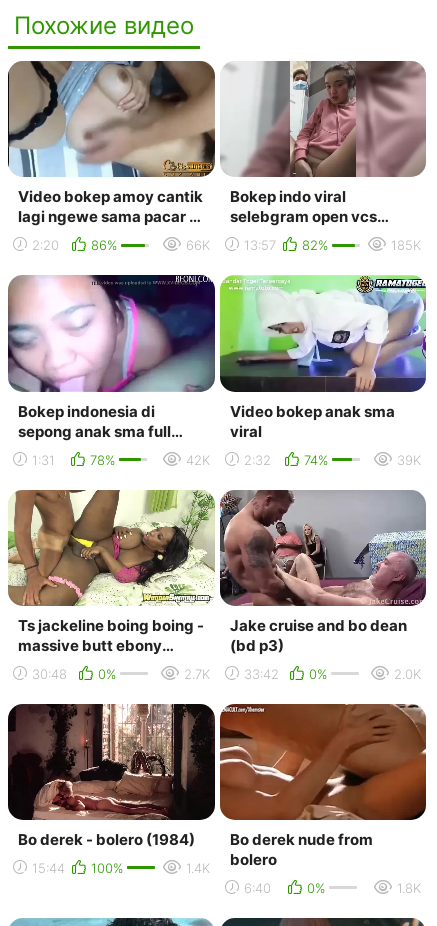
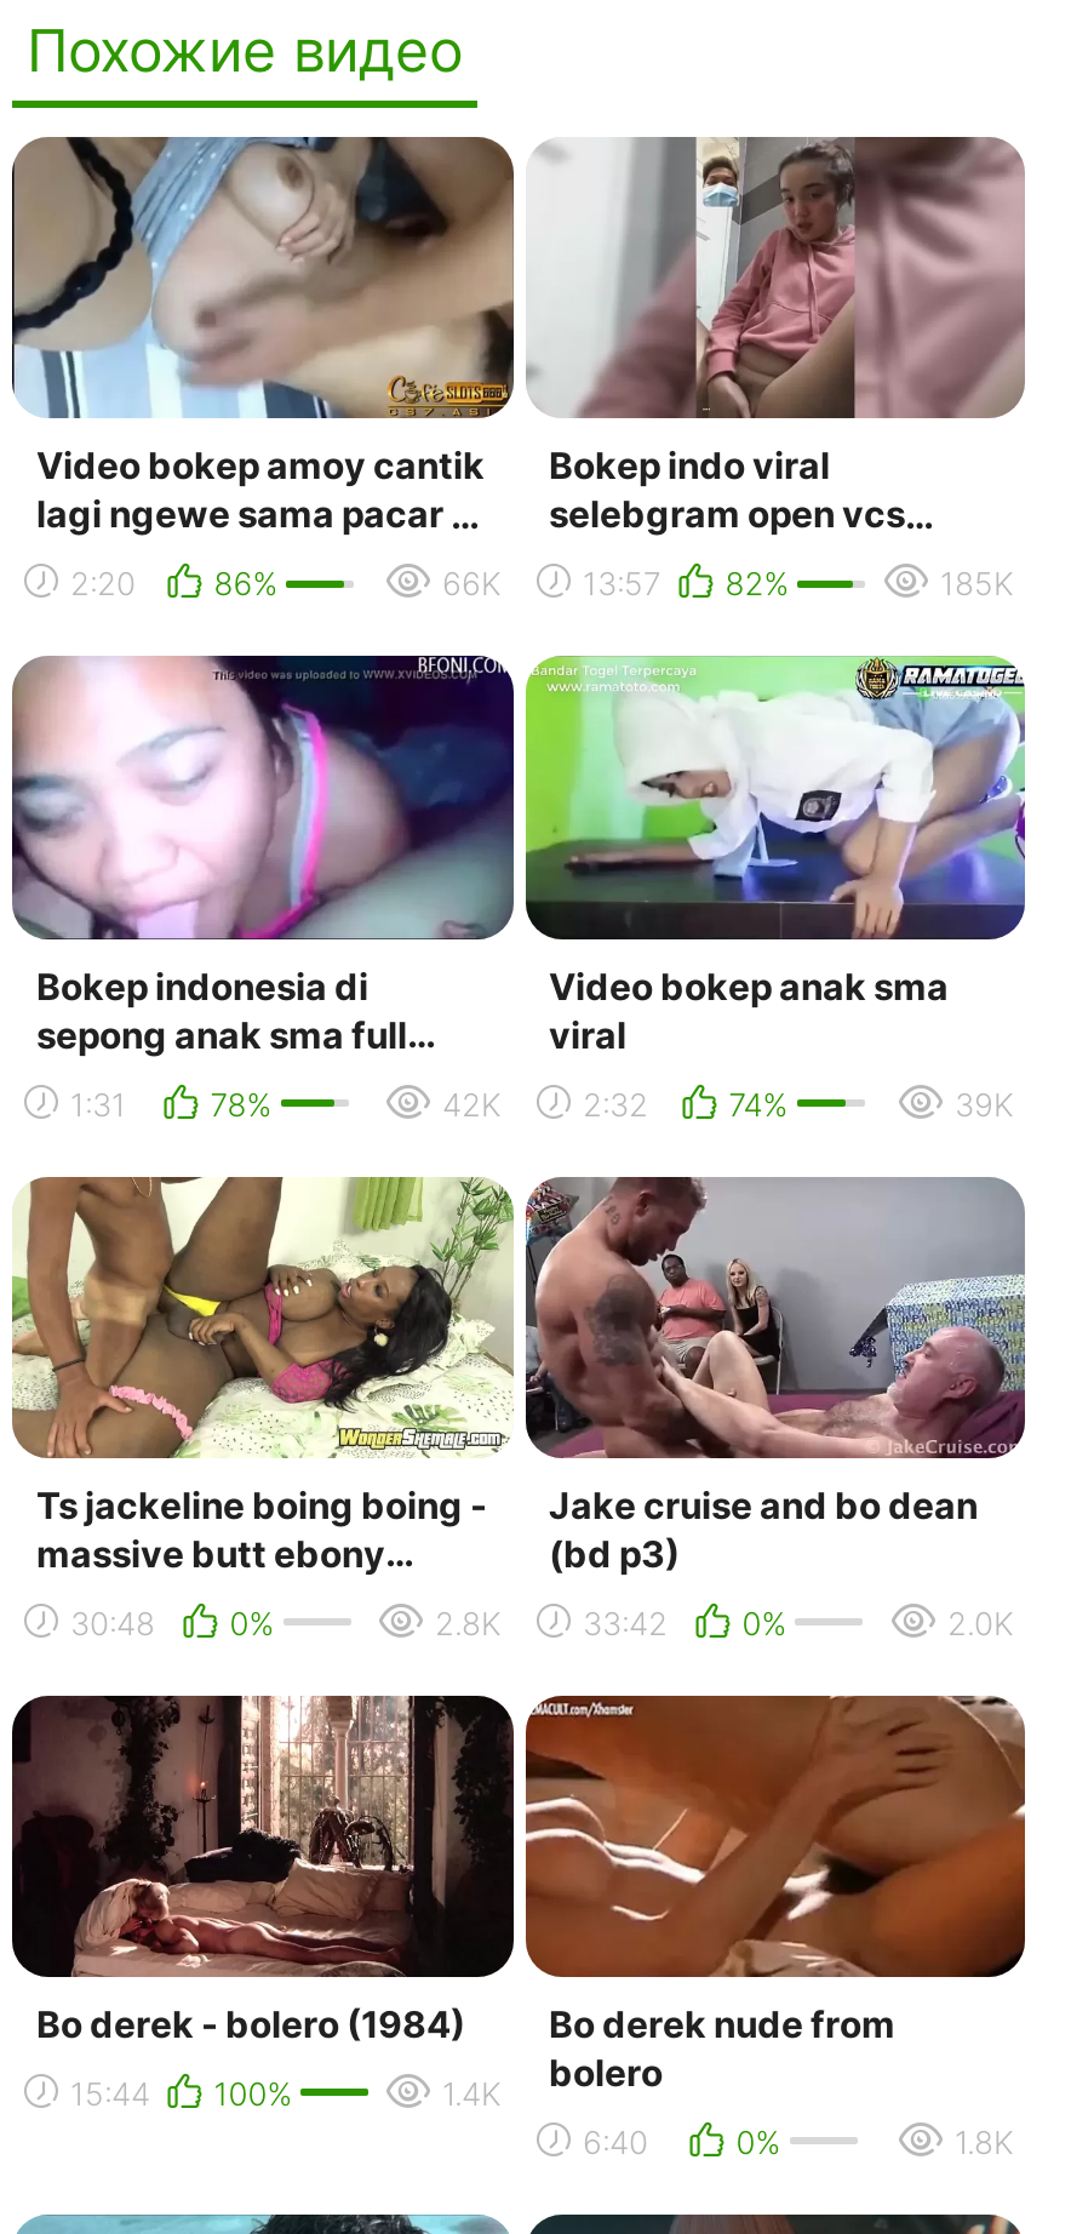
[183,666,209,682] 2.7K -> [435,1603,500,1642] 2.8K

